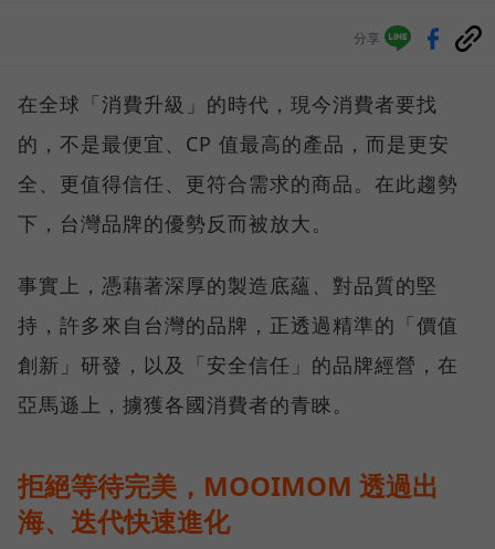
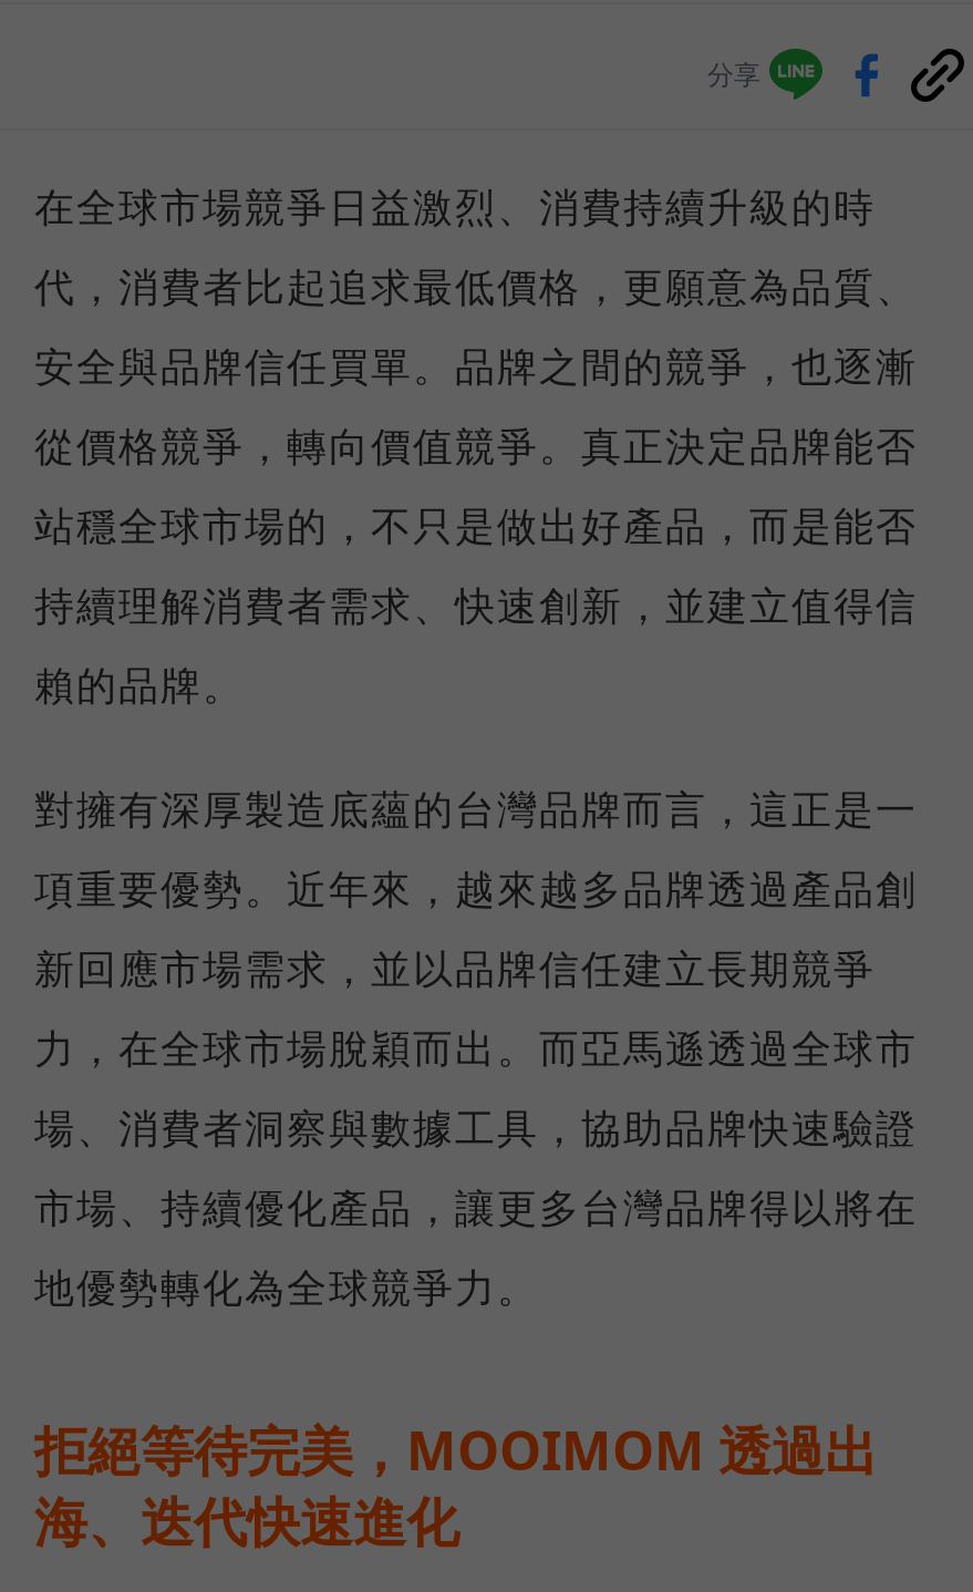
[18,90,459,417] 在全球「消費升級」的時代，現今消費者要找 | 的，不是最便宜、CP 值最高的產品，而是更安 | 全、更值得信任、更符合需求的商品。在此趨勢 | 下，台灣品牌的優勢反而被放大。 | 事實上，憑藉著深厚的製造底蘊、對品質的堅 | 持，許多來自台灣的品牌，正透過精準的「價值 | 創新」研發，以及「安全信任」的品牌經營，在 | 亞馬遜上，擄獲各國消費者的青睞。 -> [34,179,918,1312] 在全球市場競爭日益激烈、消費持續升級的時 | 代，消費者比起追求最低價格，更願意為品質、 | 安全與品牌信任買單。品牌之間的競爭，也逐漸 | 從價格競爭，轉向價值競爭。真正決定品牌能否 | 站穩全球市場的，不只是做出好產品，而是能否 | 持續理解消費者需求、快速創新，並建立值得信 | 賴的品牌。 | 對擁有深厚製造底蘊的台灣品牌而言，這正是一 | 項重要優勢。近年來，越來越多品牌透過產品創 | 新回應市場需求，並以品牌信任建立長期競爭 | 力，在全球市場脫穎而出。而亞馬遜透過全球市 | 場、消費者洞察與數據工具，協助品牌快速驗證 | 市場、持續優化產品，讓更多台灣品牌得以將在 | 地優勢轉化為全球競爭力。

